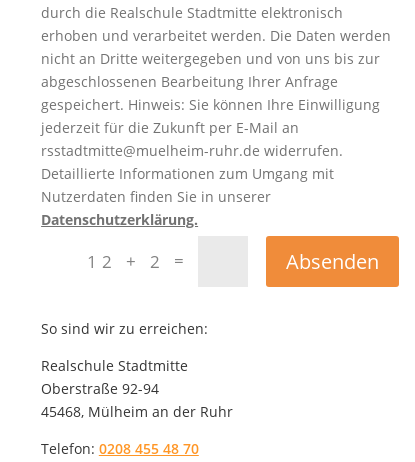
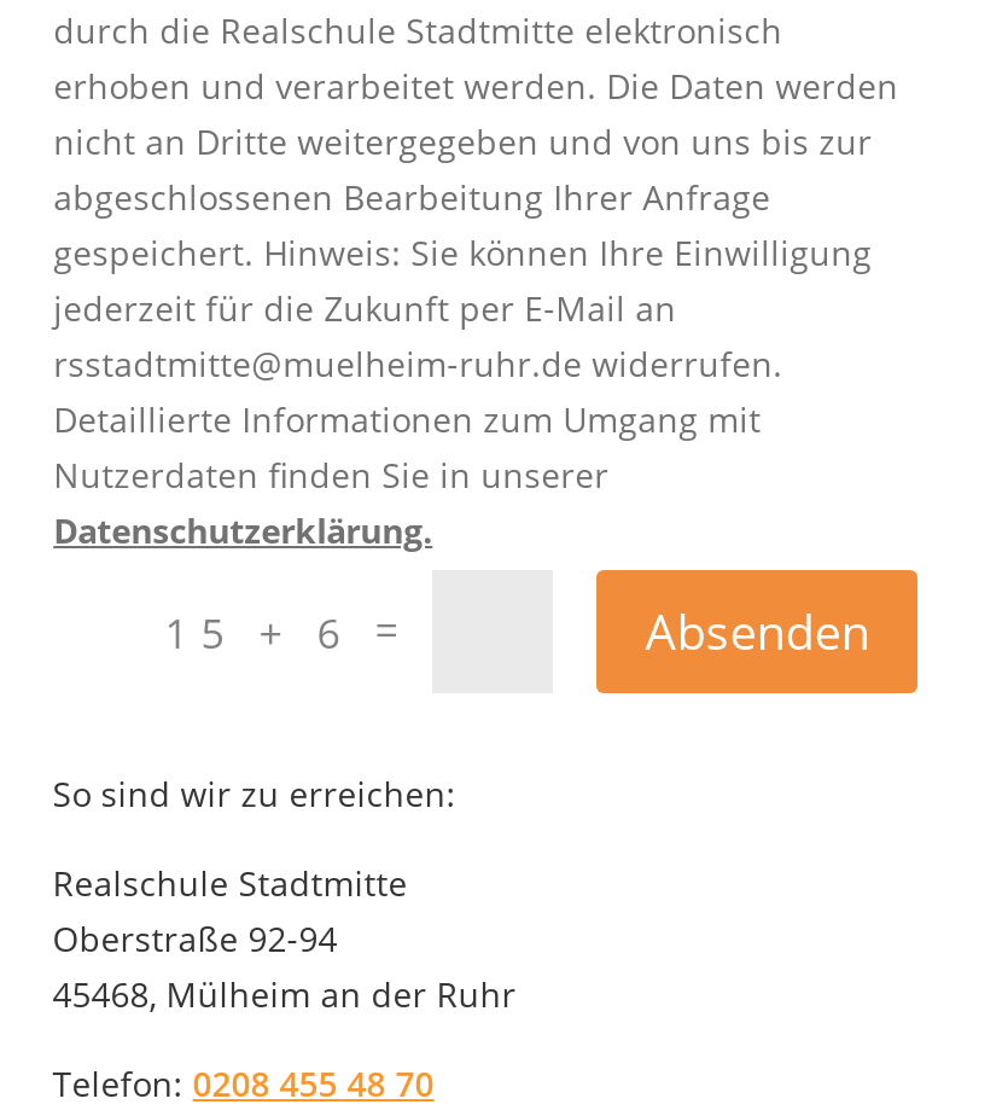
[87,249,198,274] 12 + 2 = -> [165,602,433,661] 15 + 6 =

